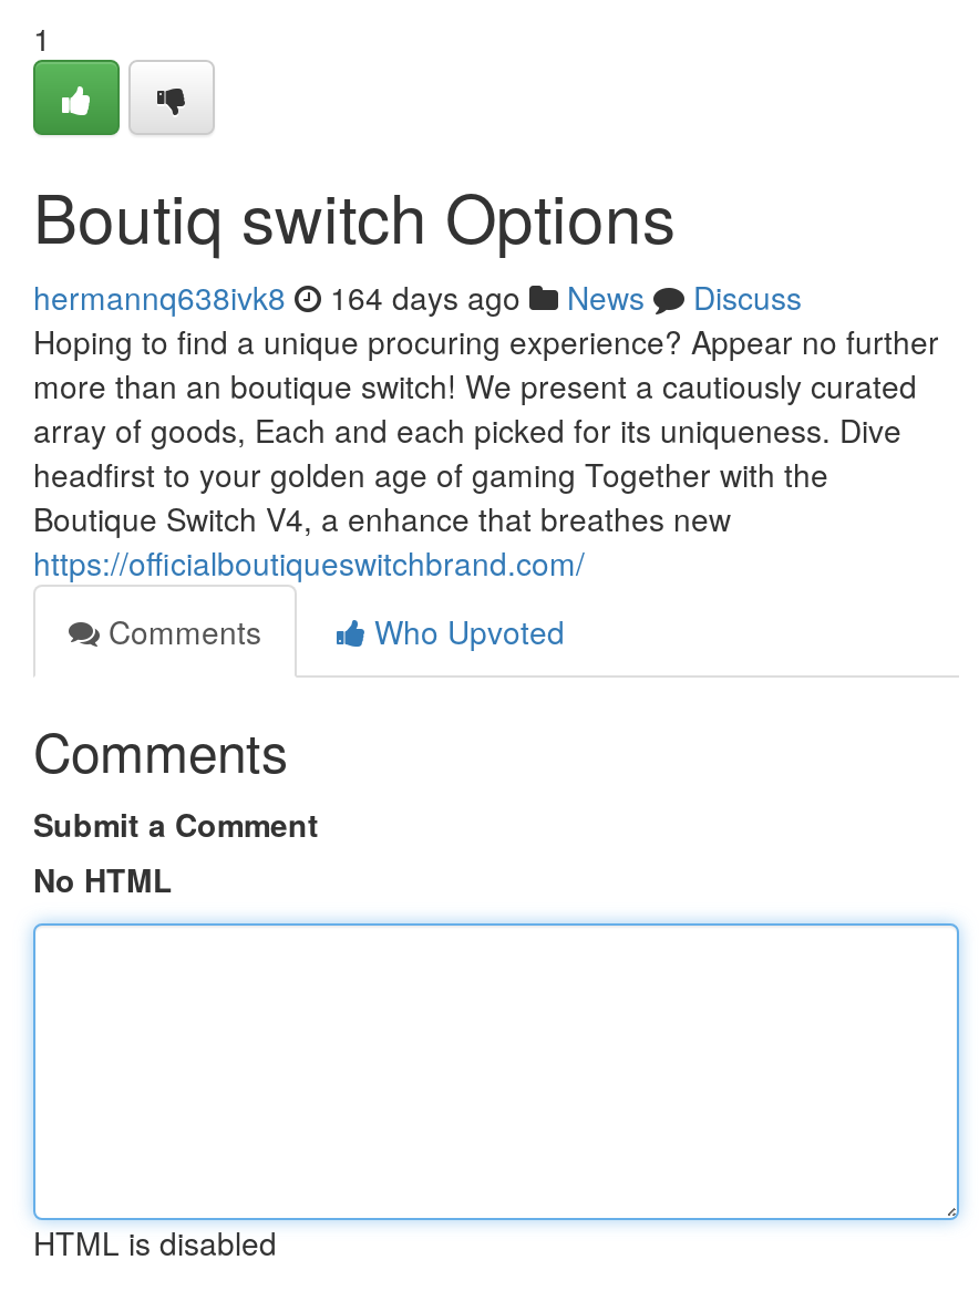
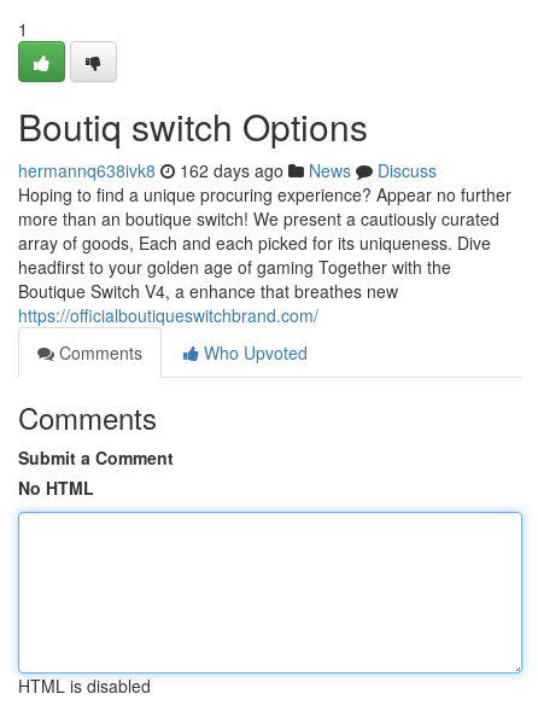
[33,275,802,319] hermannq638ivk8 164 days ago News Discuss -> [18,158,437,182] hermannq638ivk8 162 days ago News Discuss

